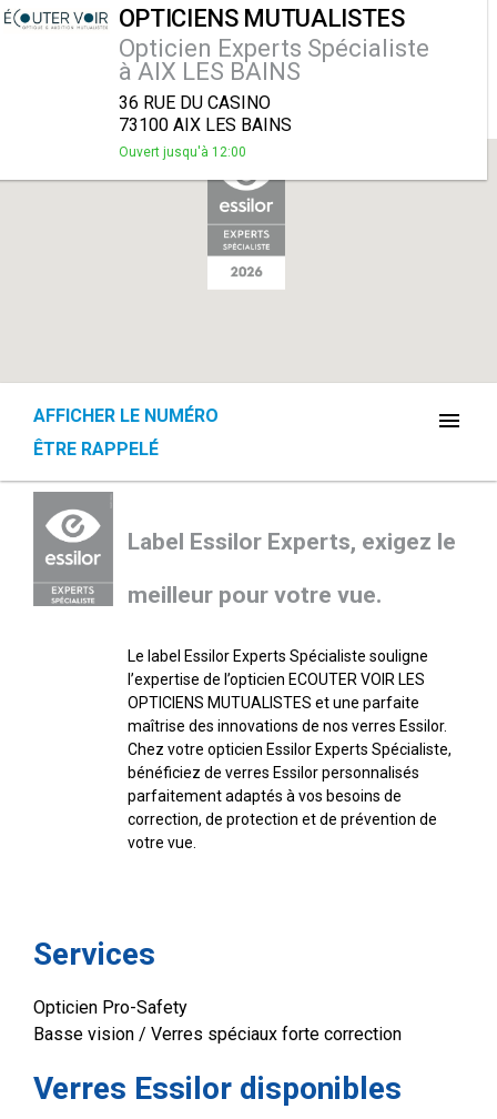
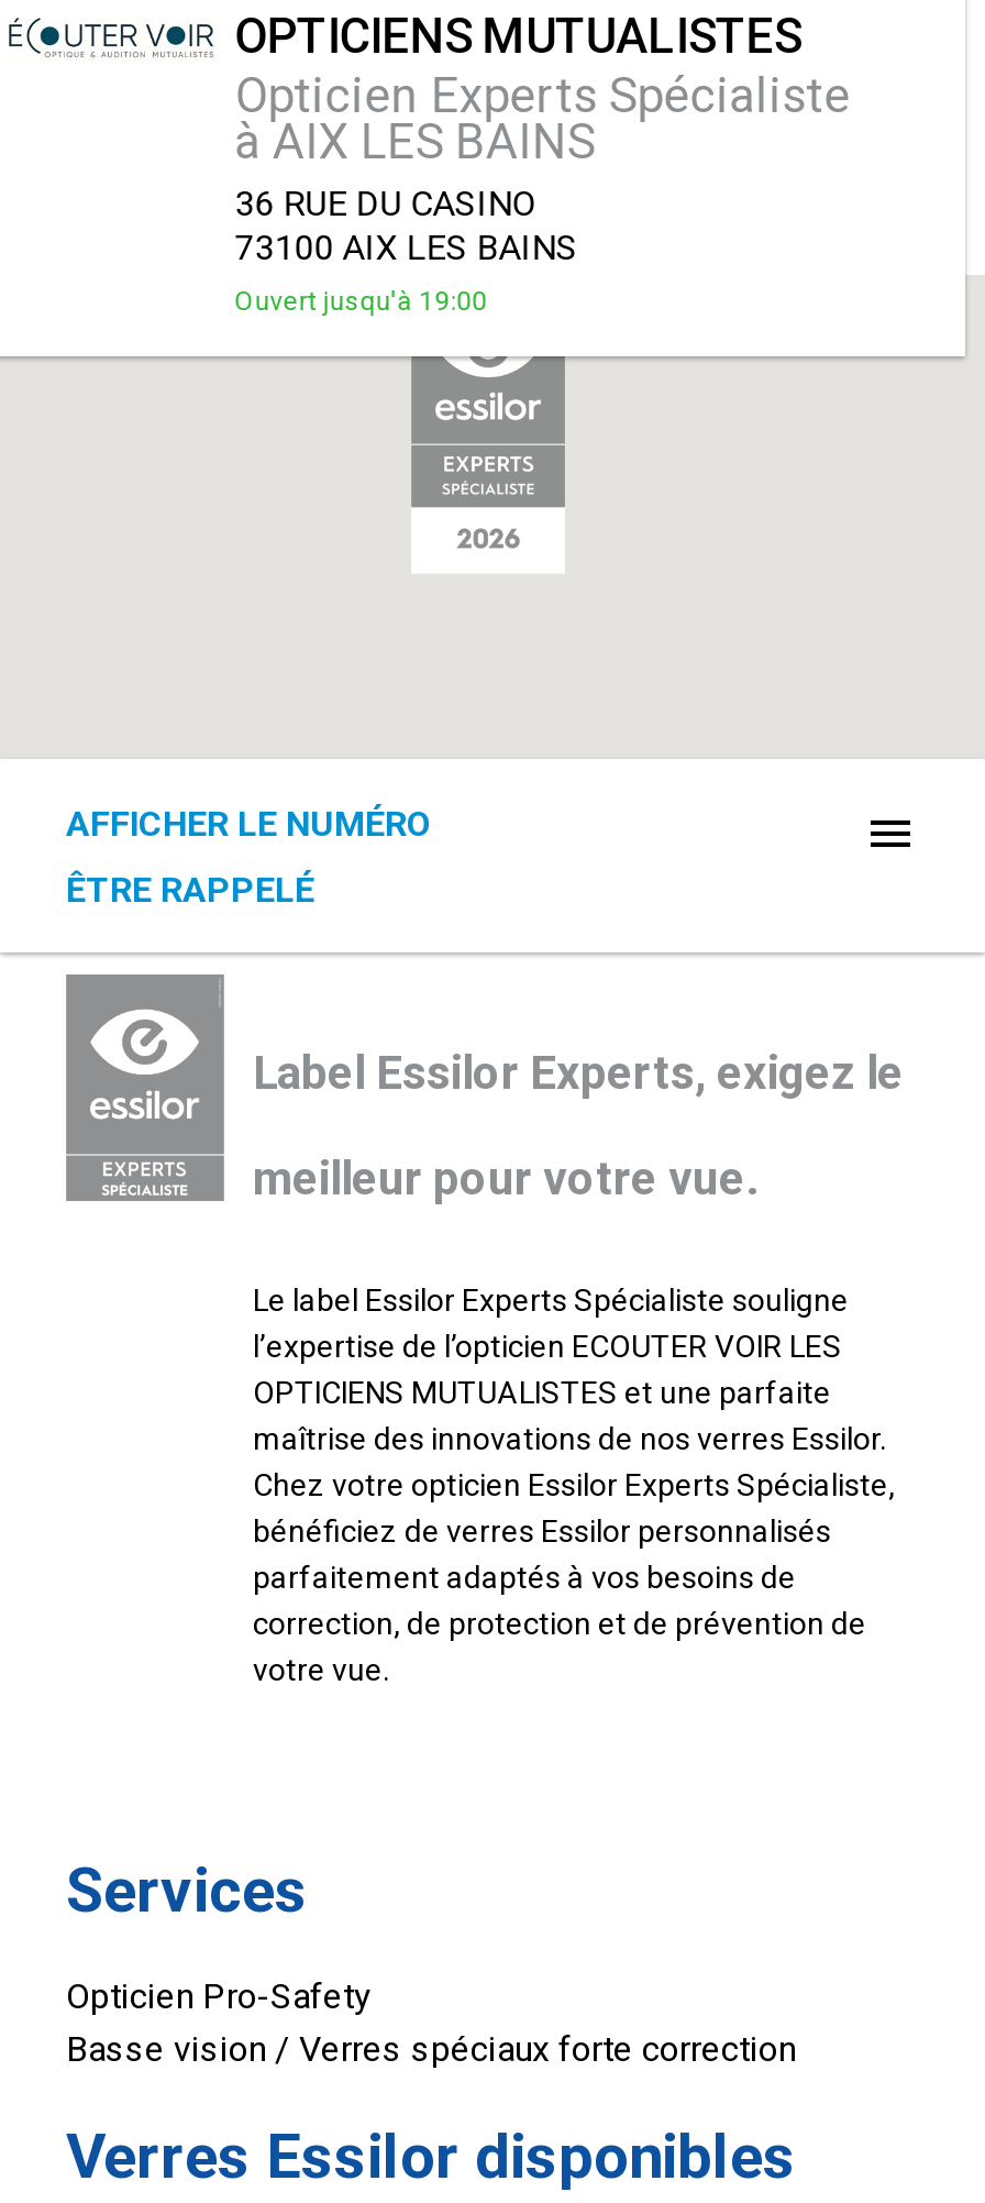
[118,144,246,160] Ouvert jusqu'à 12:00 -> [235,286,487,317] Ouvert jusqu'à 19:00

